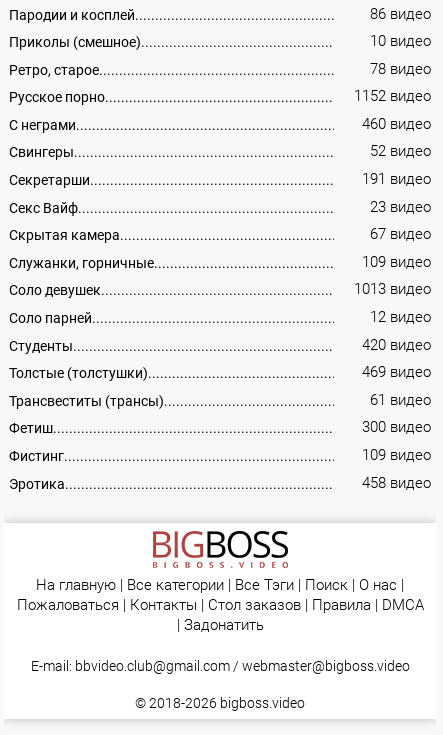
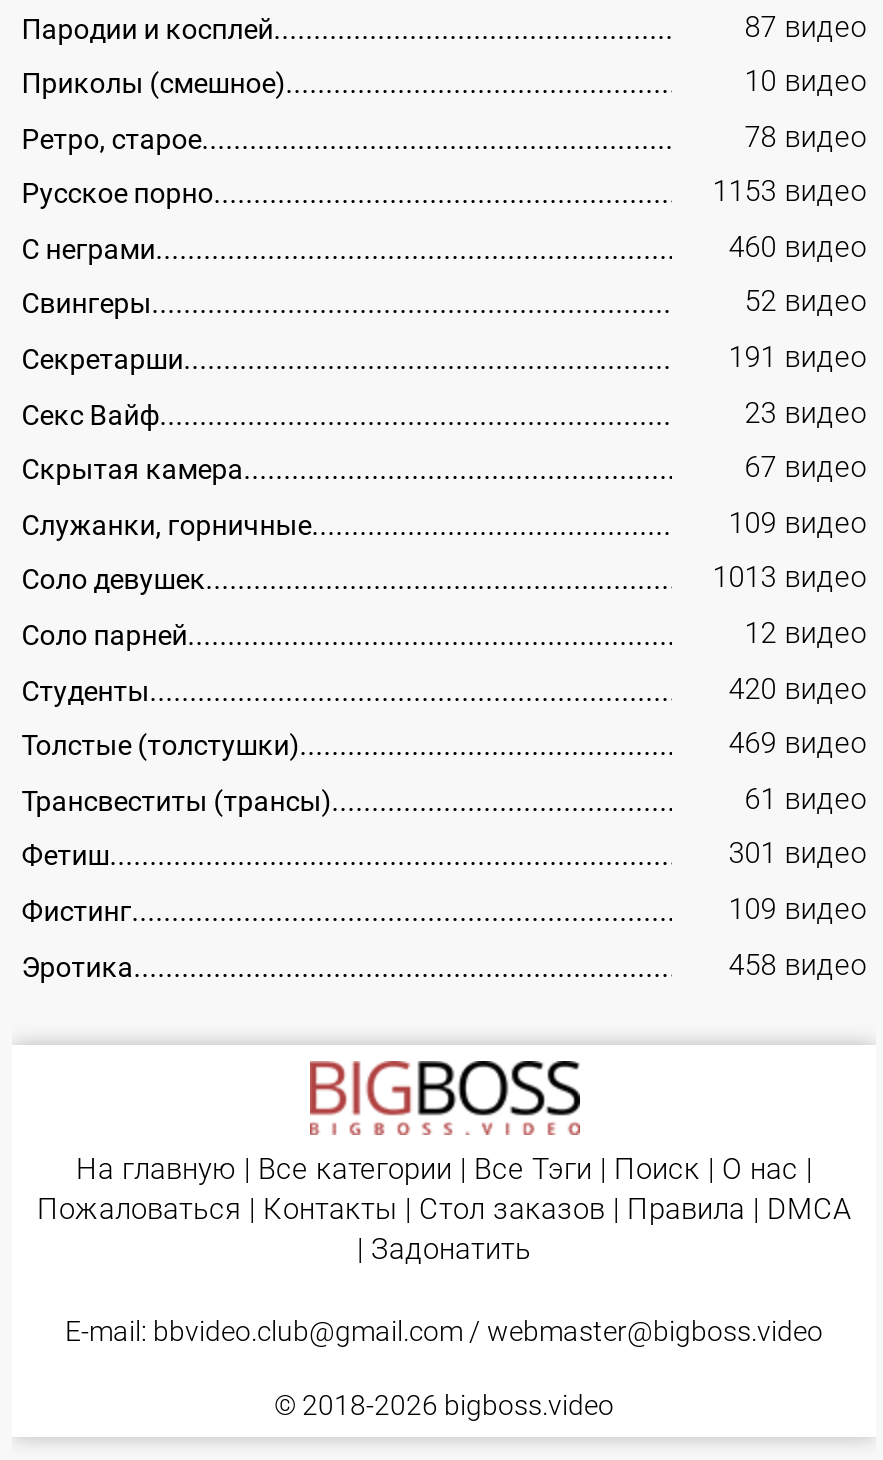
[370,5,431,22] 86 видео -> [745,10,867,44] 87 видео
[354,88,431,105] 1152 видео -> [713,176,867,210] 1153 видео
[362,419,431,436] 300 видео -> [729,838,867,872] 301 видео

